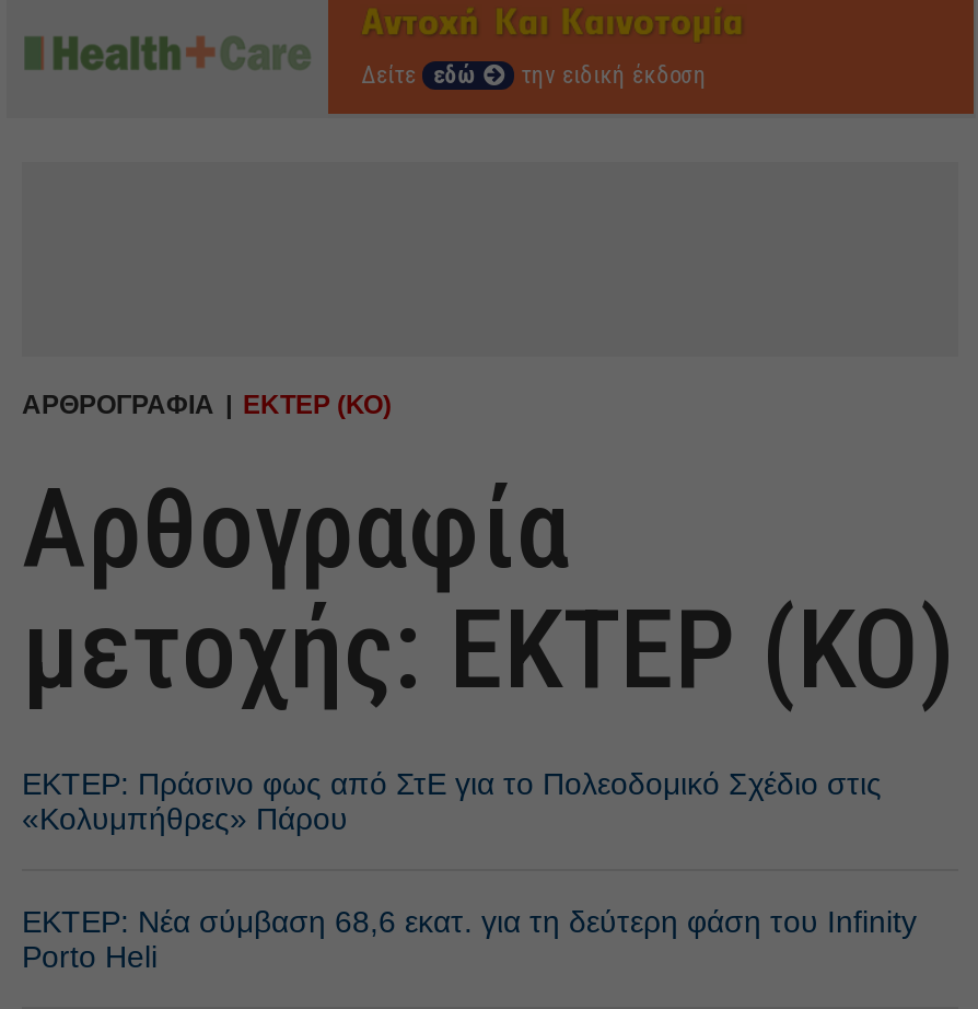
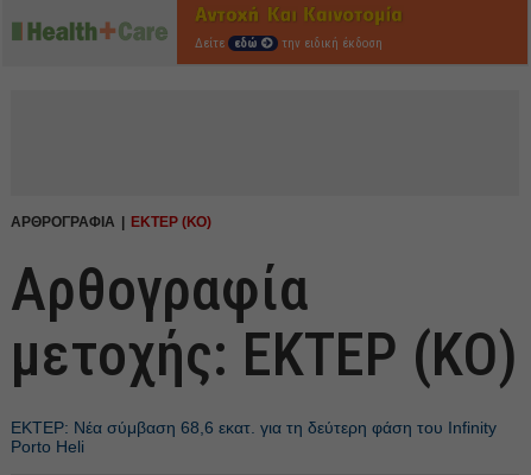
[22,766,882,836] ΕΚΤΕΡ: Πράσινο φως από ΣτΕ για το Πολεοδομικό Σχέδιο στις | «Κολυμπήθρες» Πάρου -> none

